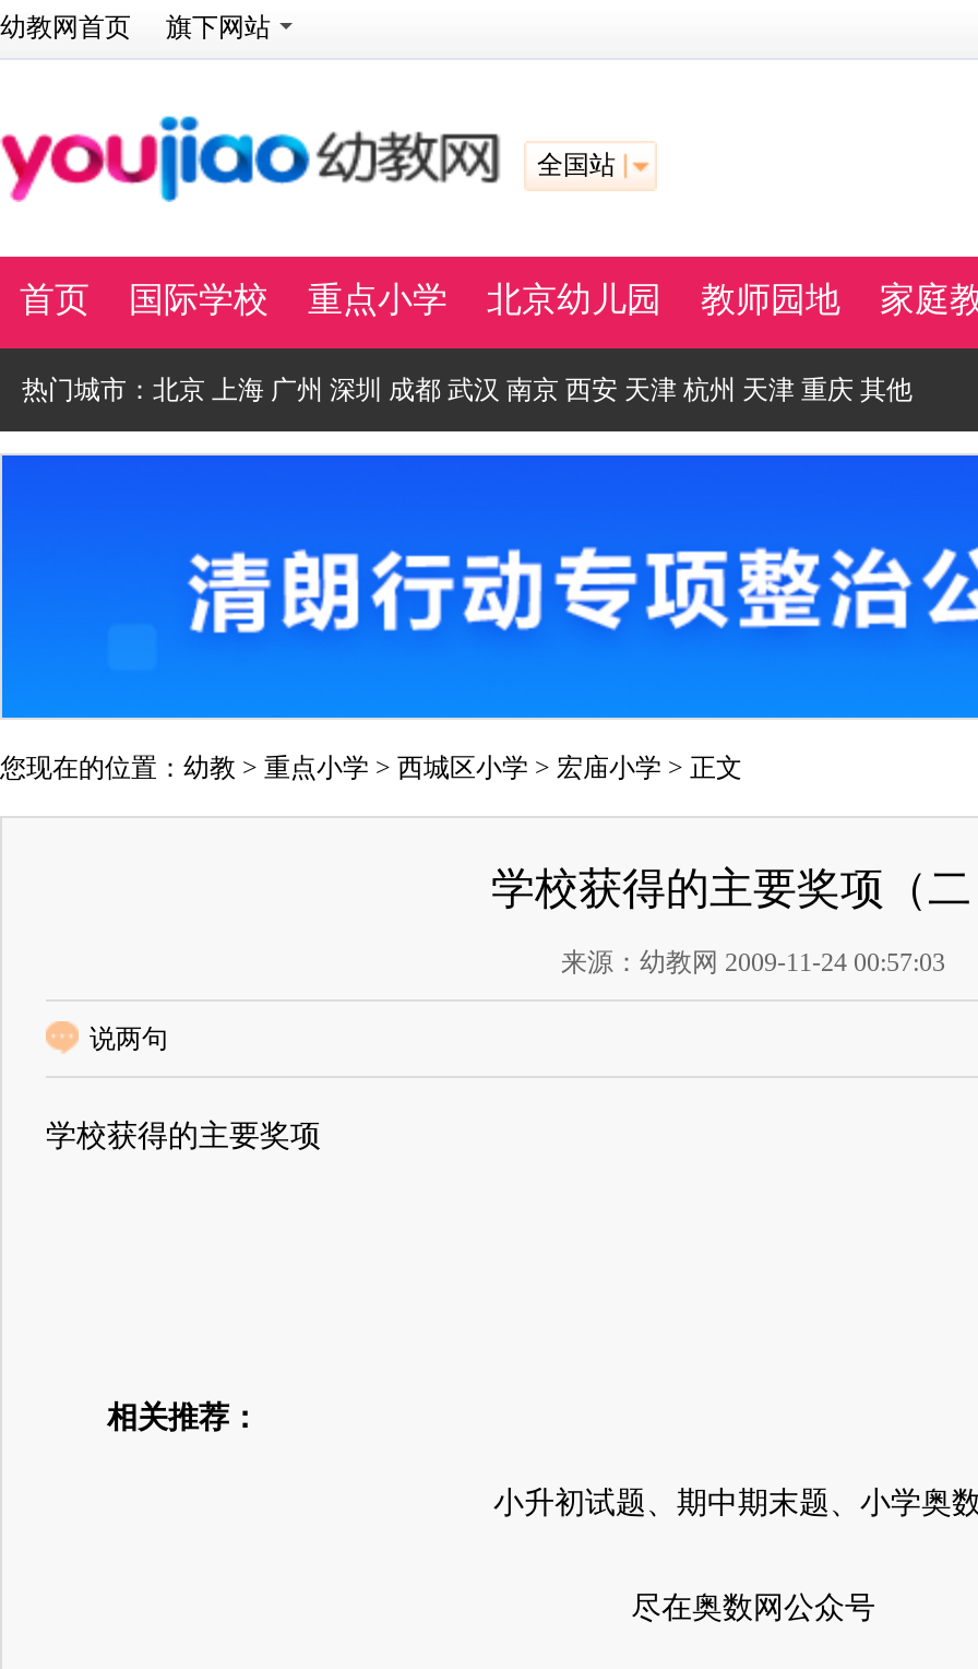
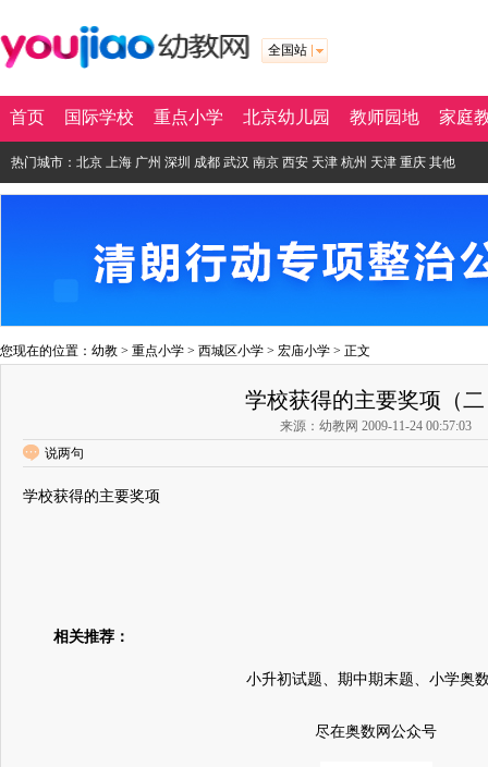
[0,12,271,43] 幼教网首页 | 旗下网站 -> none

